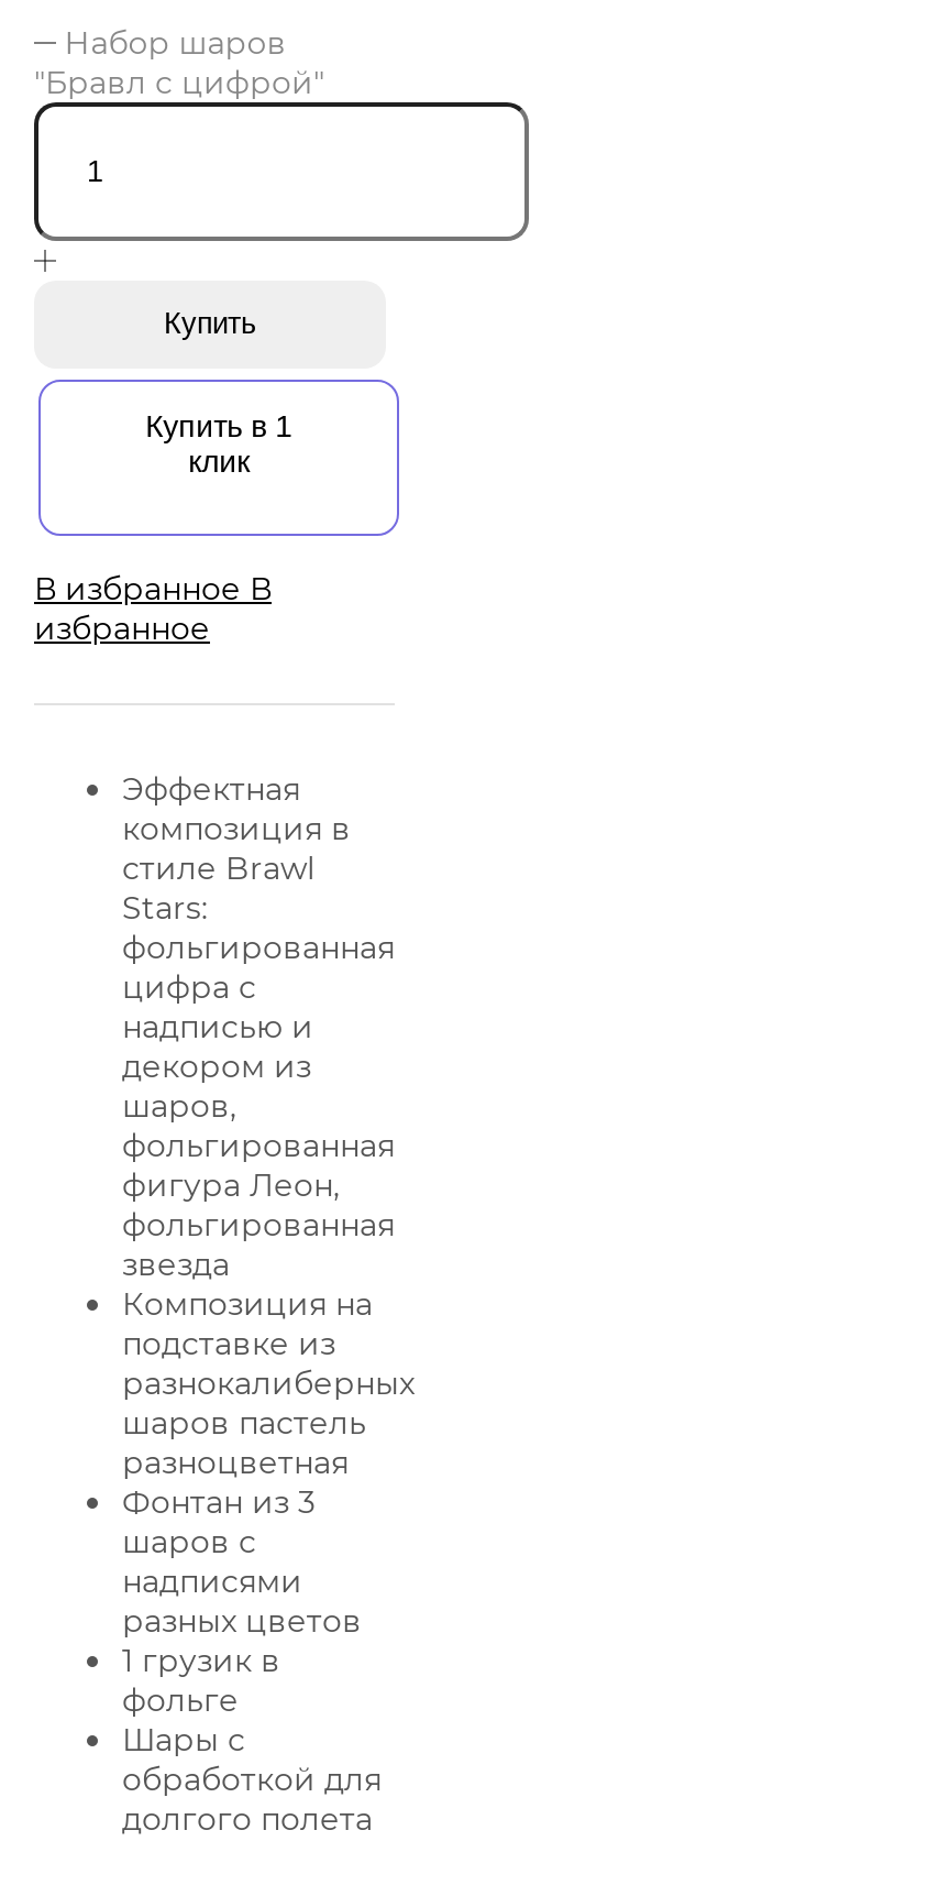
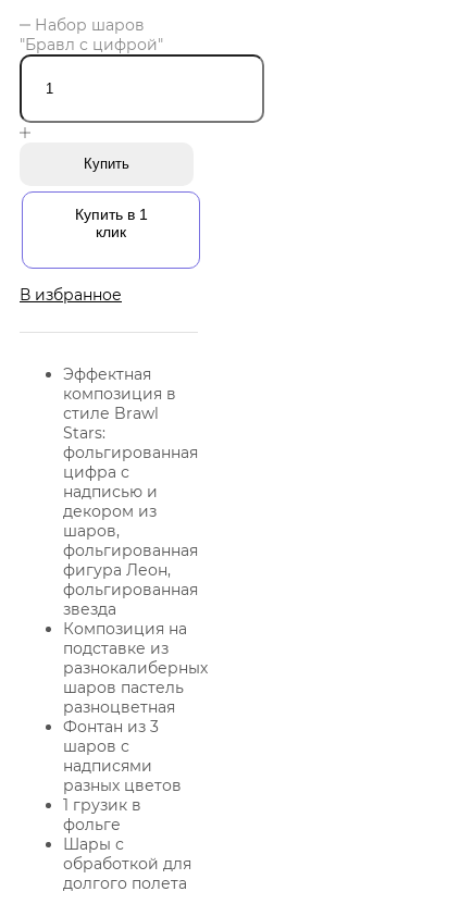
[34,568,272,648] В избранное В | избранное -> [20,285,122,304] В избранное

